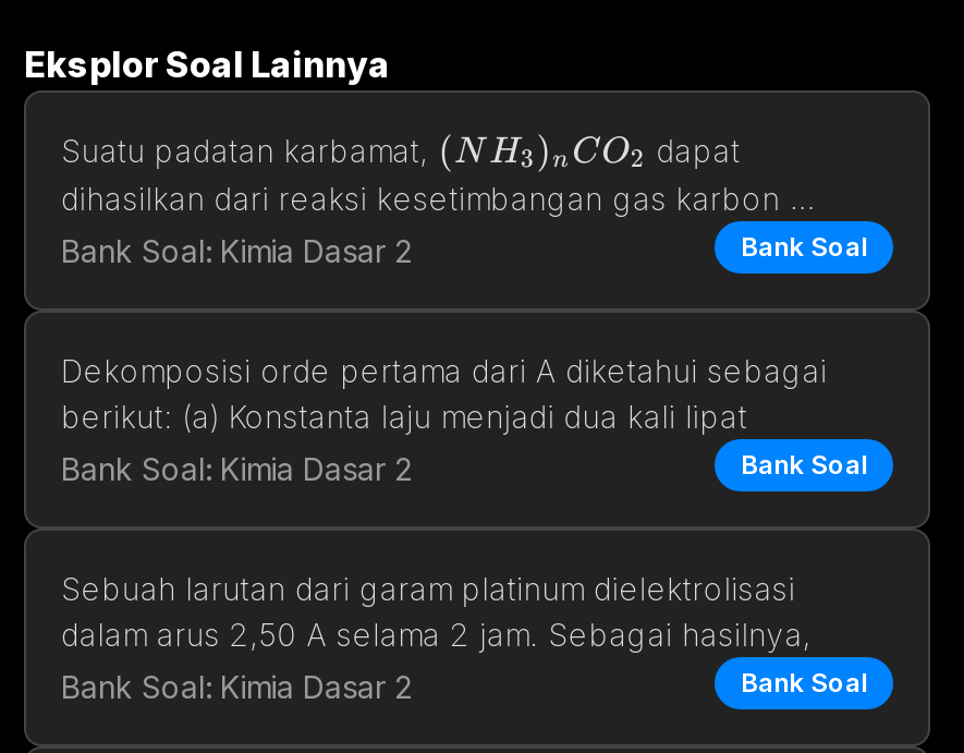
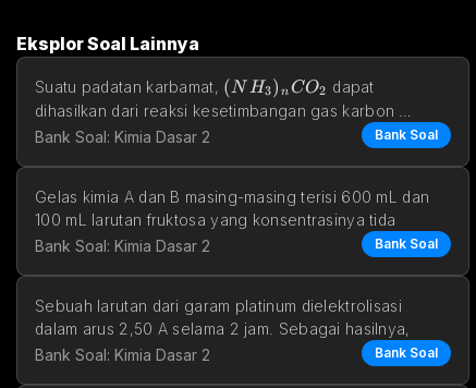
[61,351,827,434] Dekomposisi orde pertama dari A diketahui sebagai | berikut: (a) Konstanta laju menjadi dua kali lipat -> [35,187,429,229] Gelas kimia A dan B masing-masing terisi 600 mL dan | 100 mL larutan fruktosa yang konsentrasinya tida

